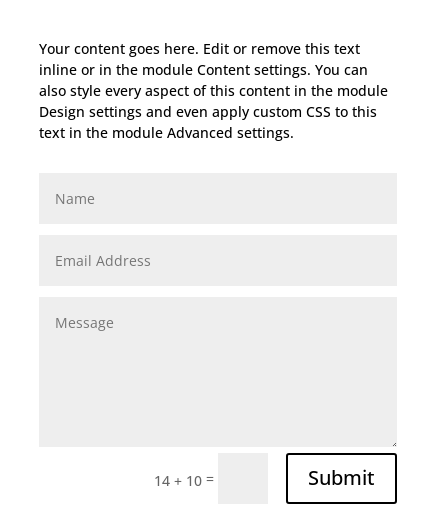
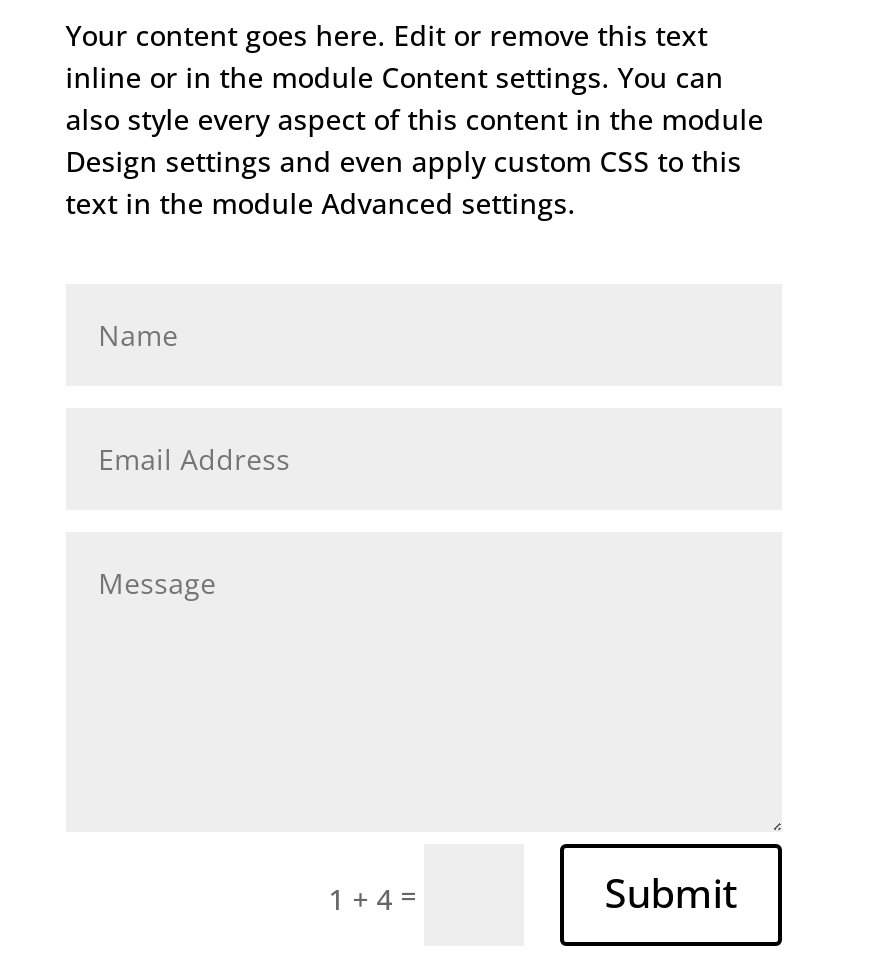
[154,469,218,489] 14 + 10 = -> [328,875,424,917] 1 + 4 =

